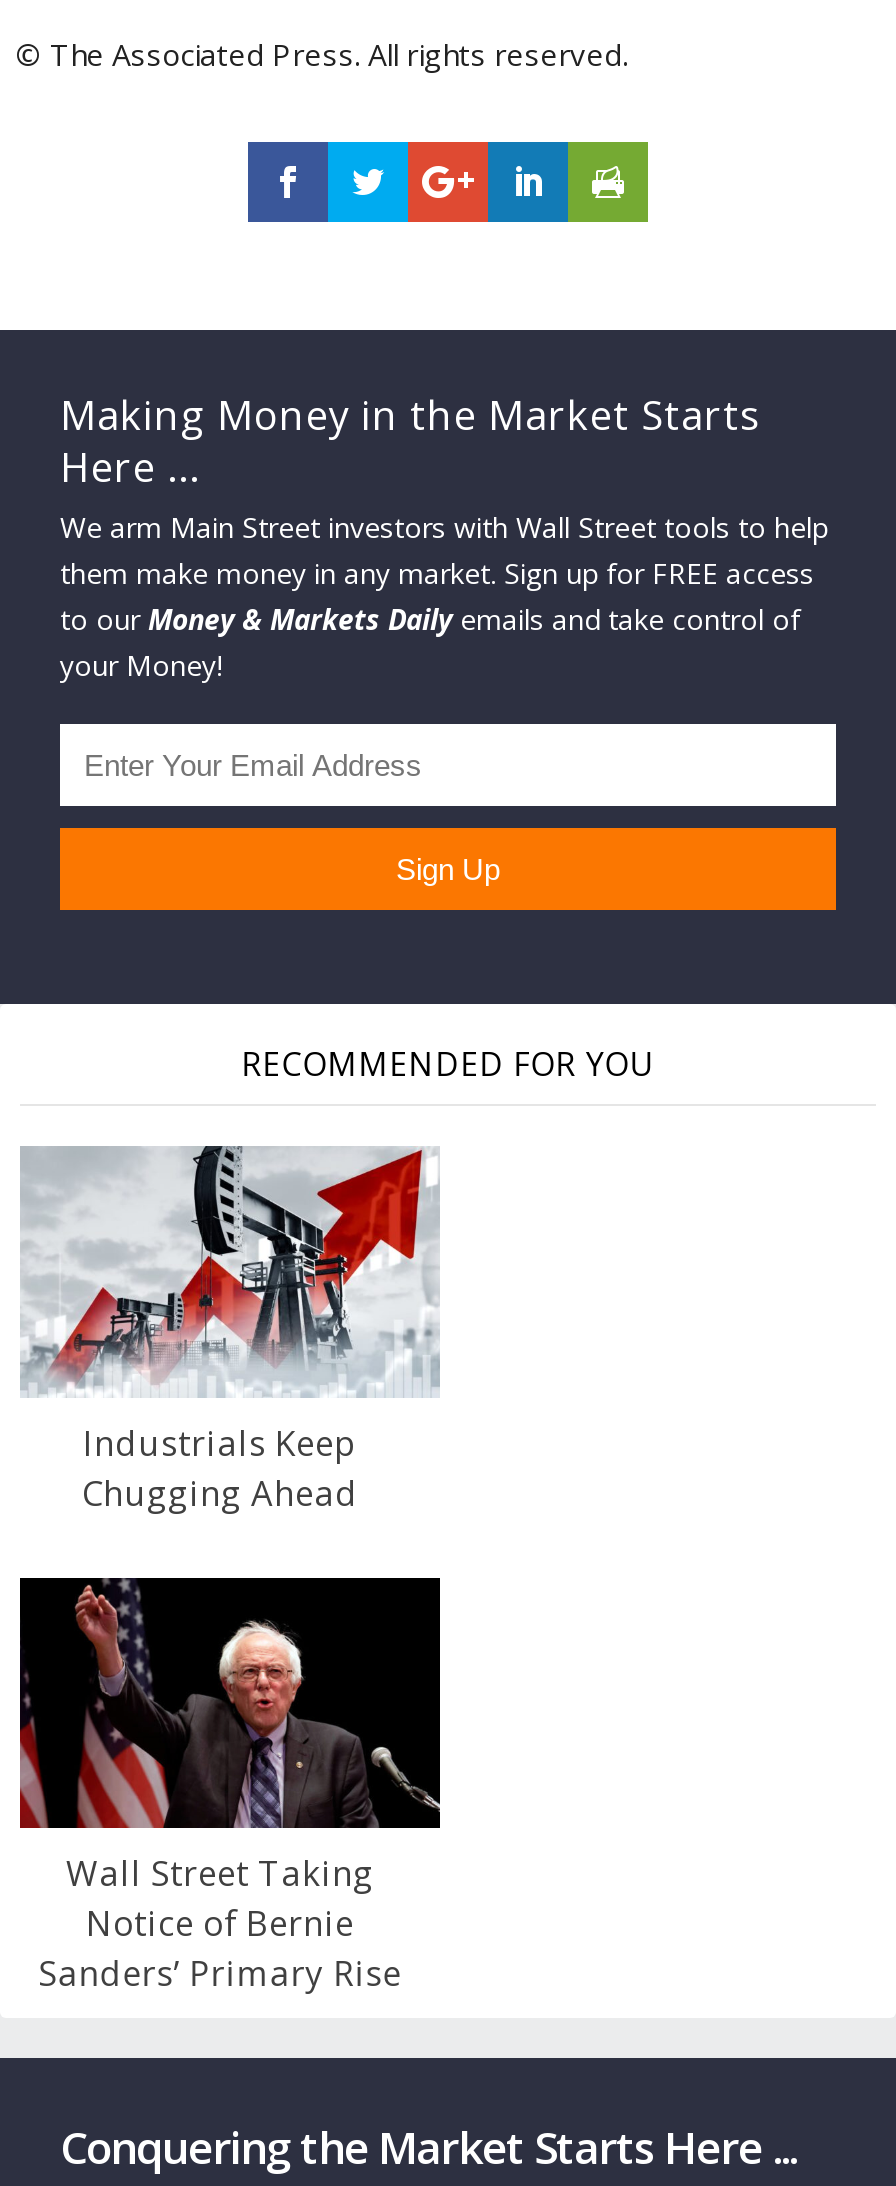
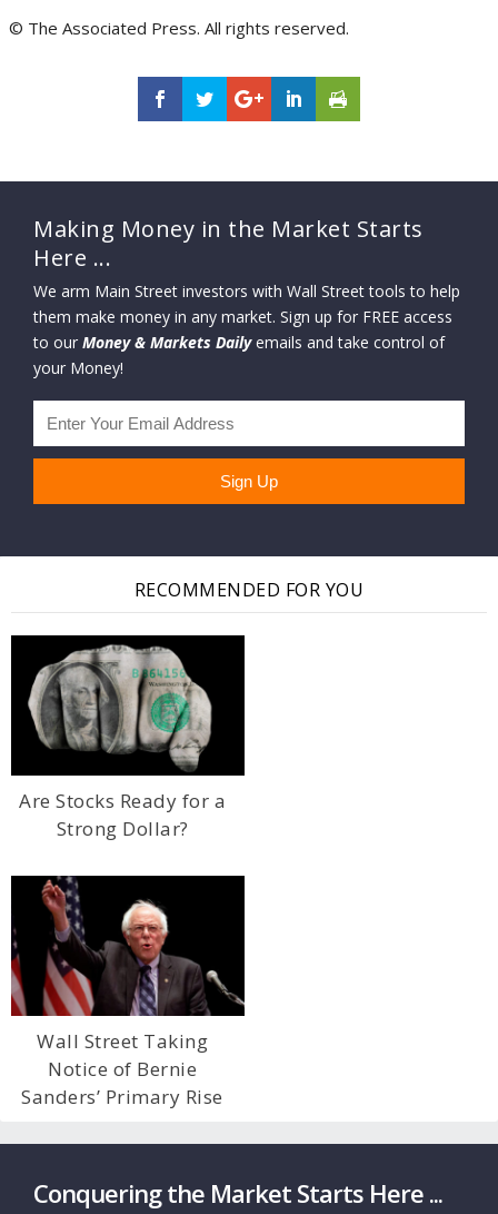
[20,1144,440,1515] [image] | Industrials Keep | Chugging Ahead -> [10,634,246,841] [image] | Are Stocks Ready for a | Strong Dollar?

